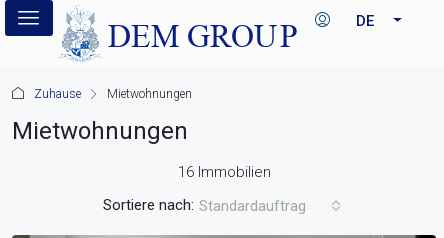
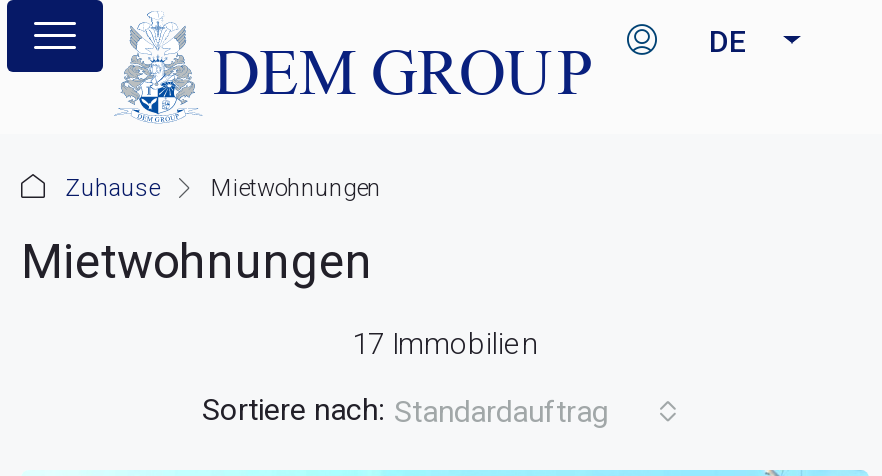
[177,163,270,181] 16 Immobilien -> [352,326,538,362] 17 Immobilien

